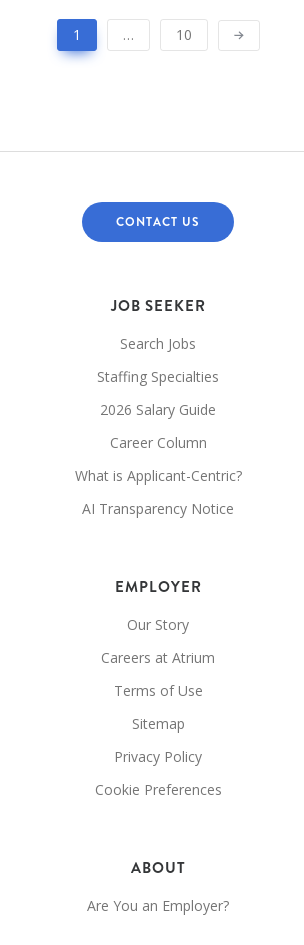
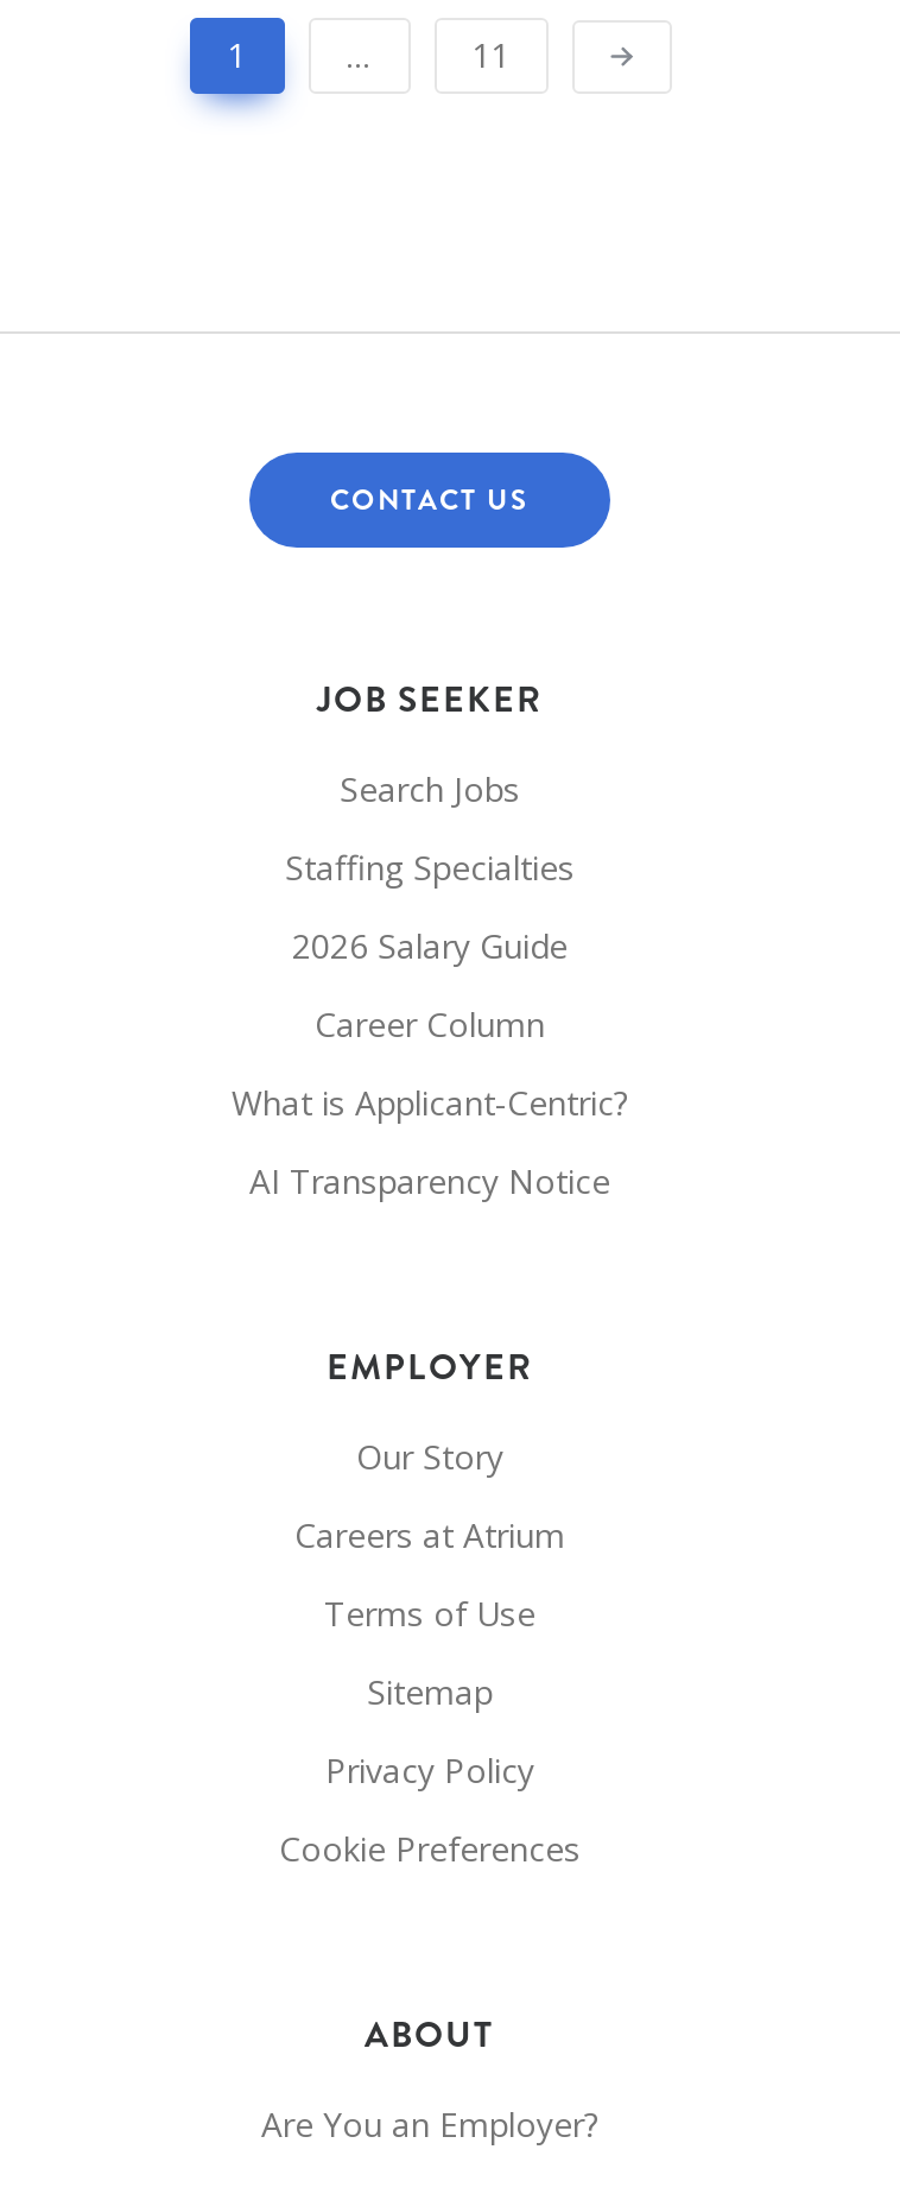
[175,25,191,44] 10 -> [471,32,509,77] 11

